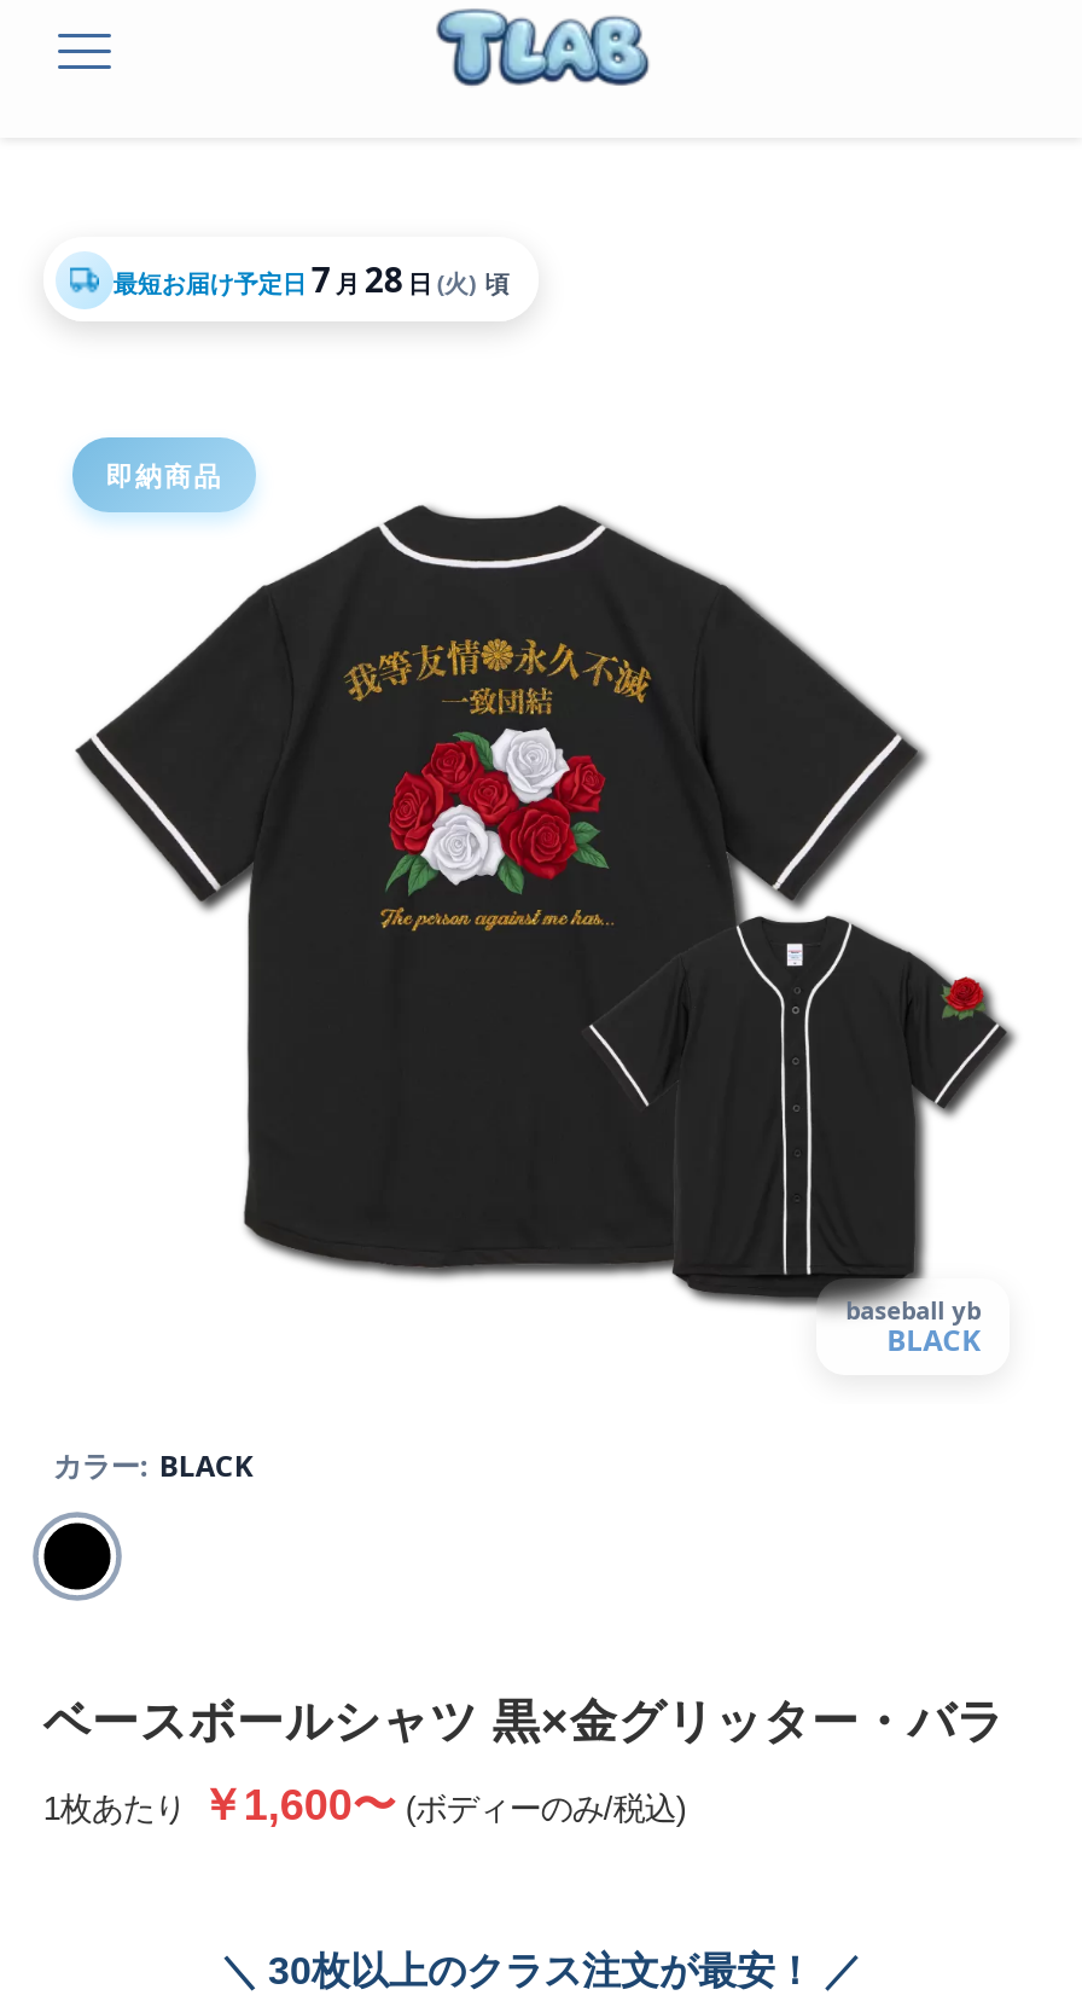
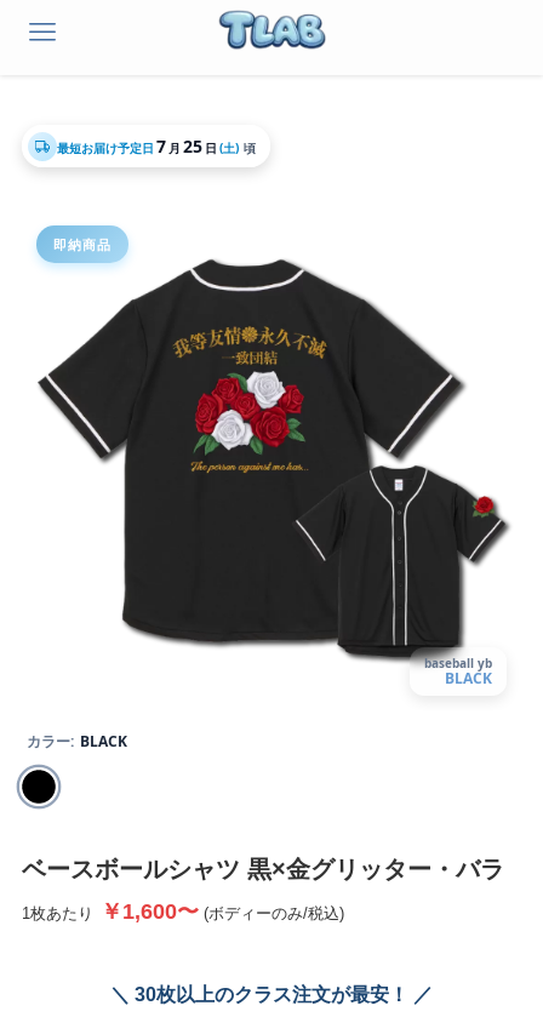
[113,257,509,303] 最短お届け予定日 7 月 28 日 (火) 頃 -> [57,135,256,158] 最短お届け予定日 7 月 25 日 (土) 頃

